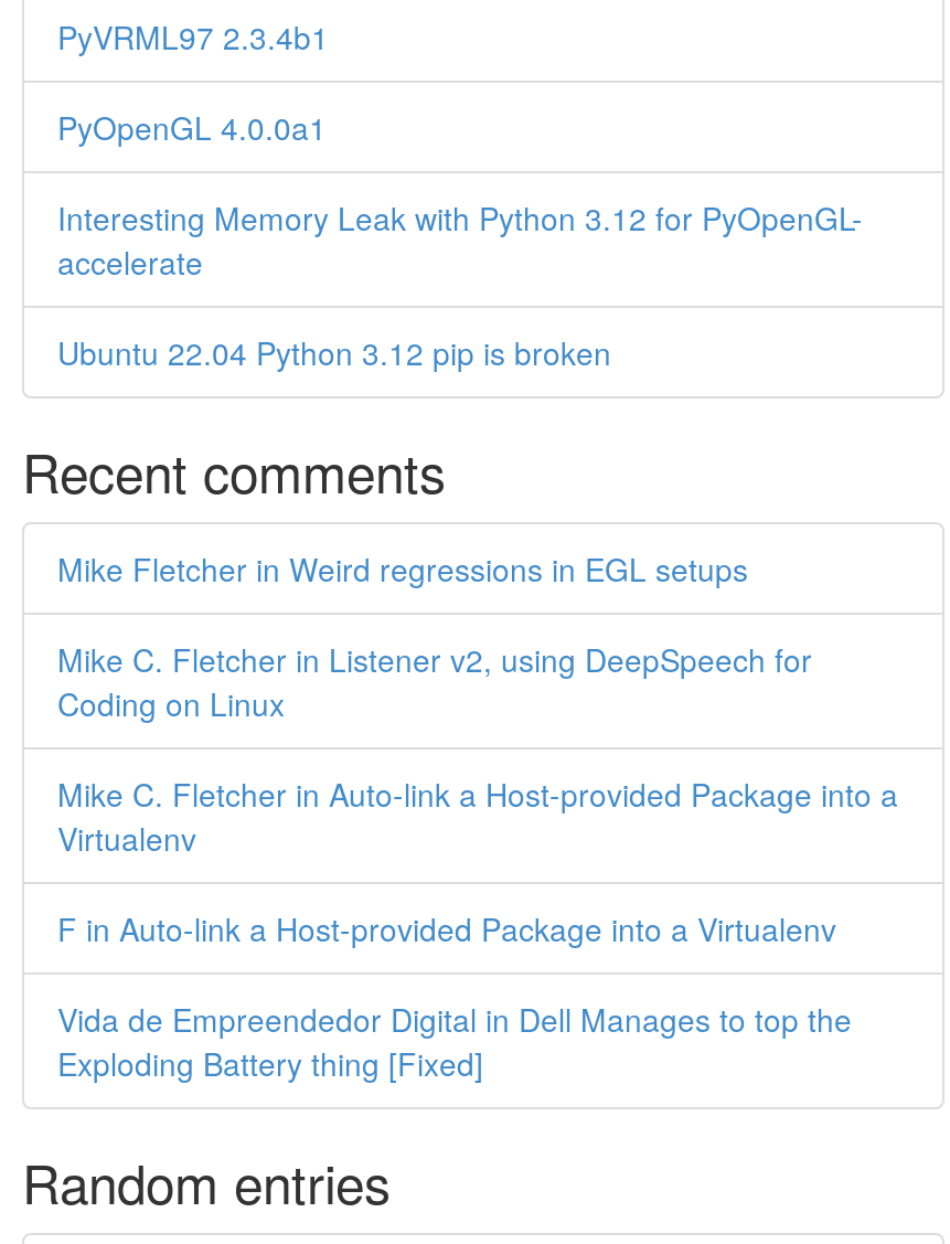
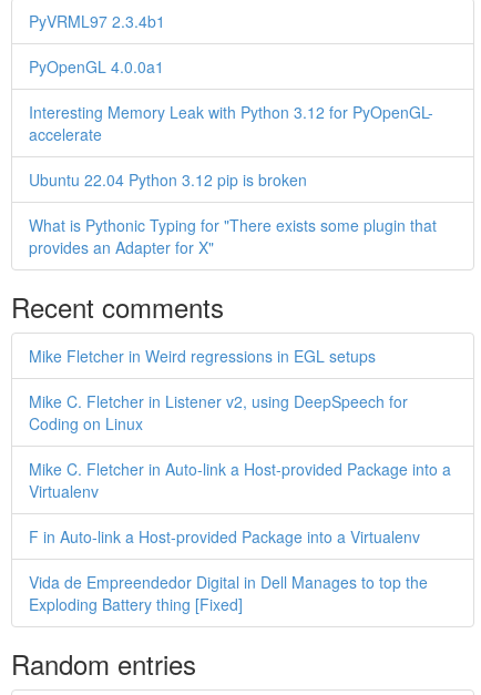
none -> [29,214,437,258] What is Pythonic Typing for "There exists some plugin that | provides an Adapter for X"

